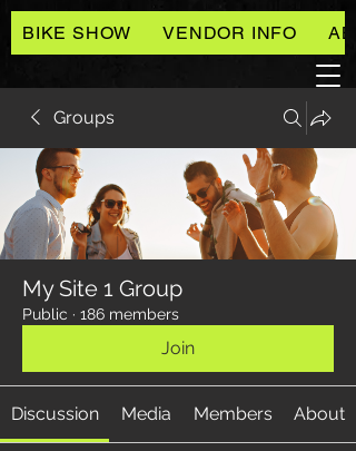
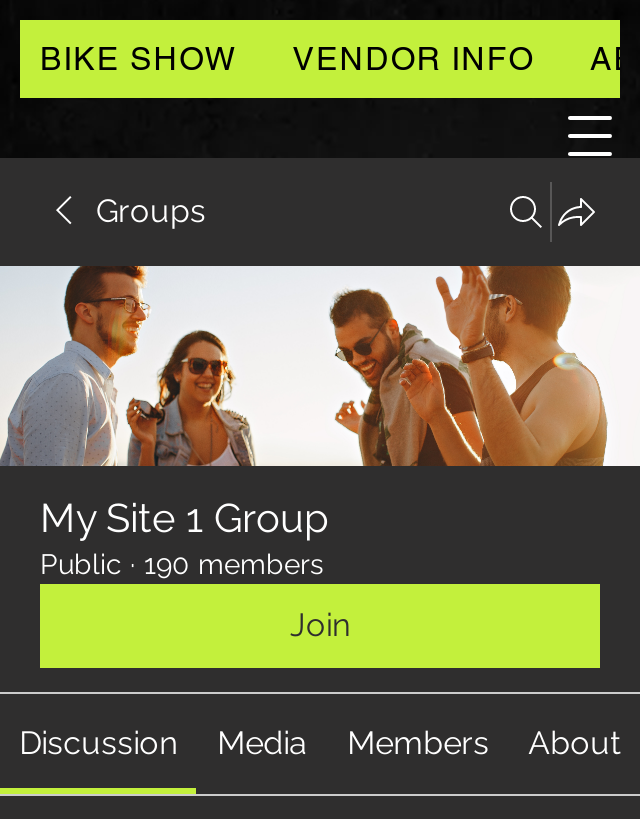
[22,305,179,323] Public · 186 members -> [40,548,324,580] Public · 190 members

